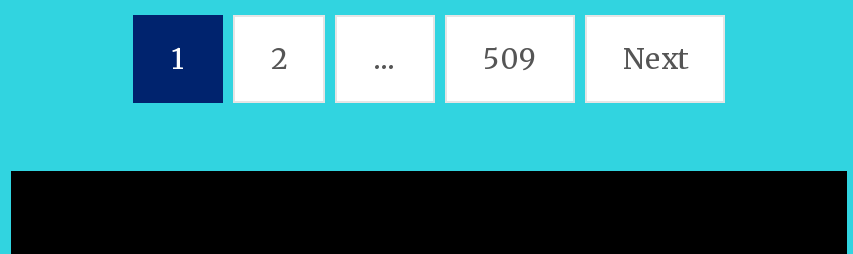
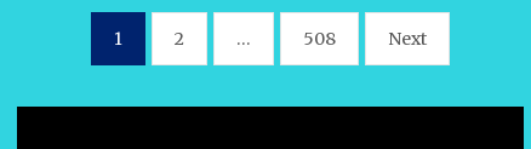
[483,41,537,77] 509 -> [303,28,336,50] 508

